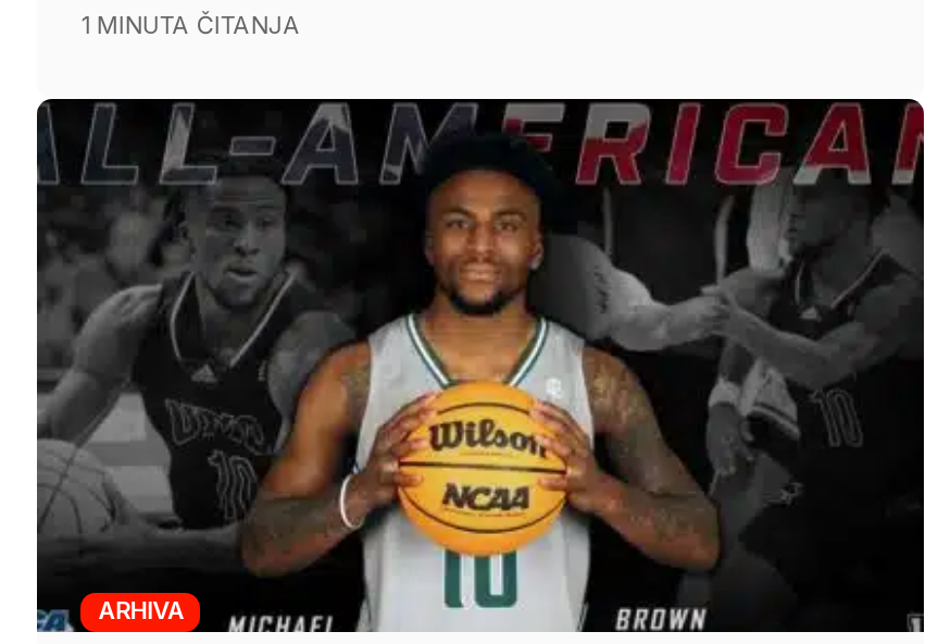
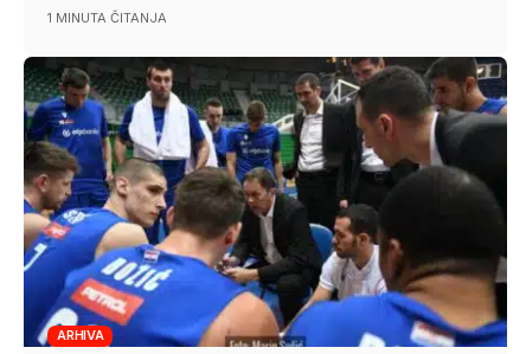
[35,97,926,634] [image] -> [23,56,508,348] [image]

